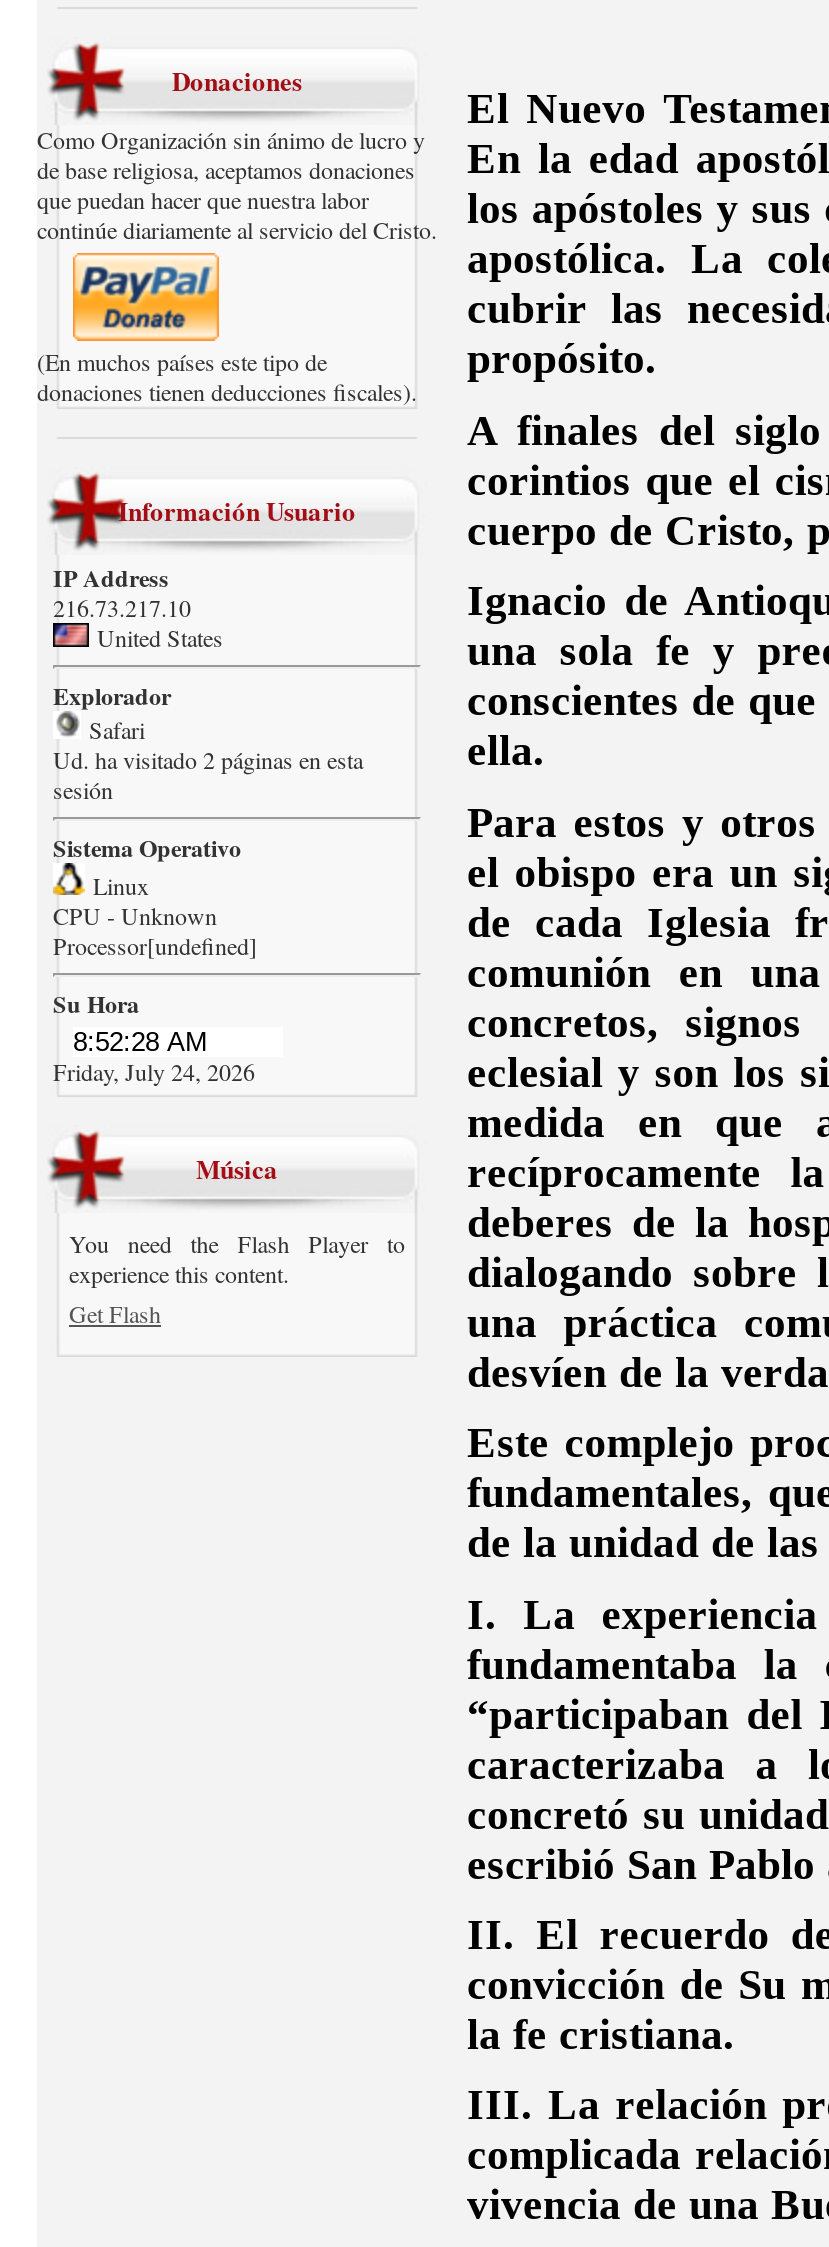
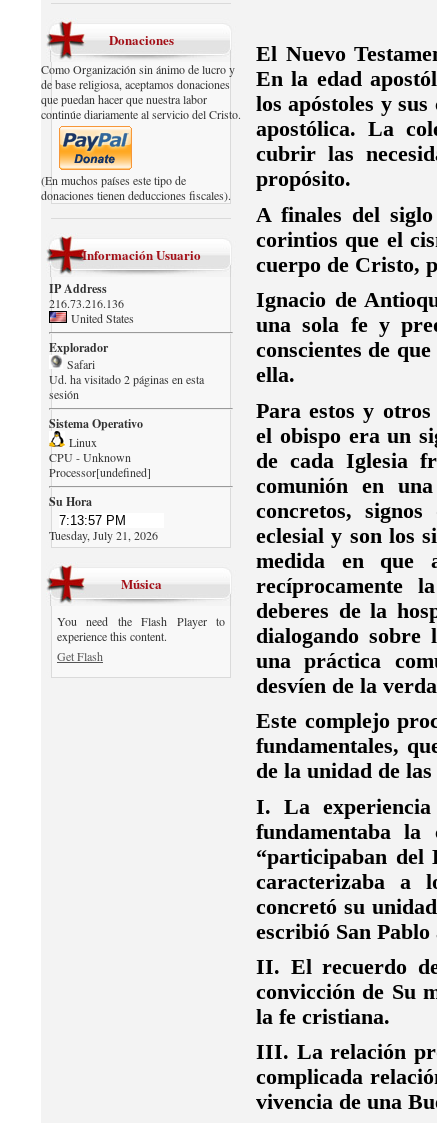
[53,591,191,623] 216.73.217.10 -> [49,295,124,311] 216.73.216.136
[53,1055,255,1087] Friday, July 24, 2026 -> [49,527,158,543] Tuesday, July 21, 2026

